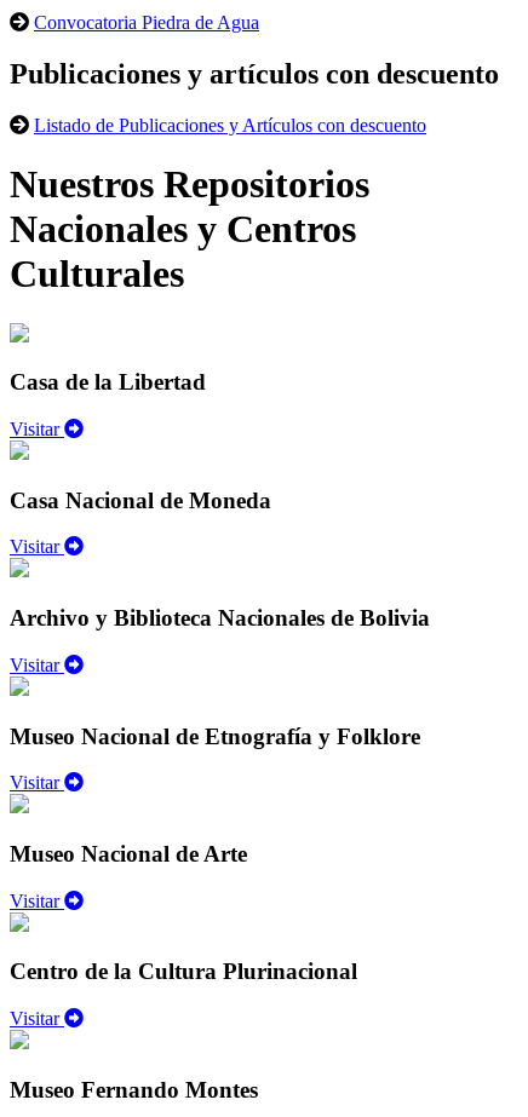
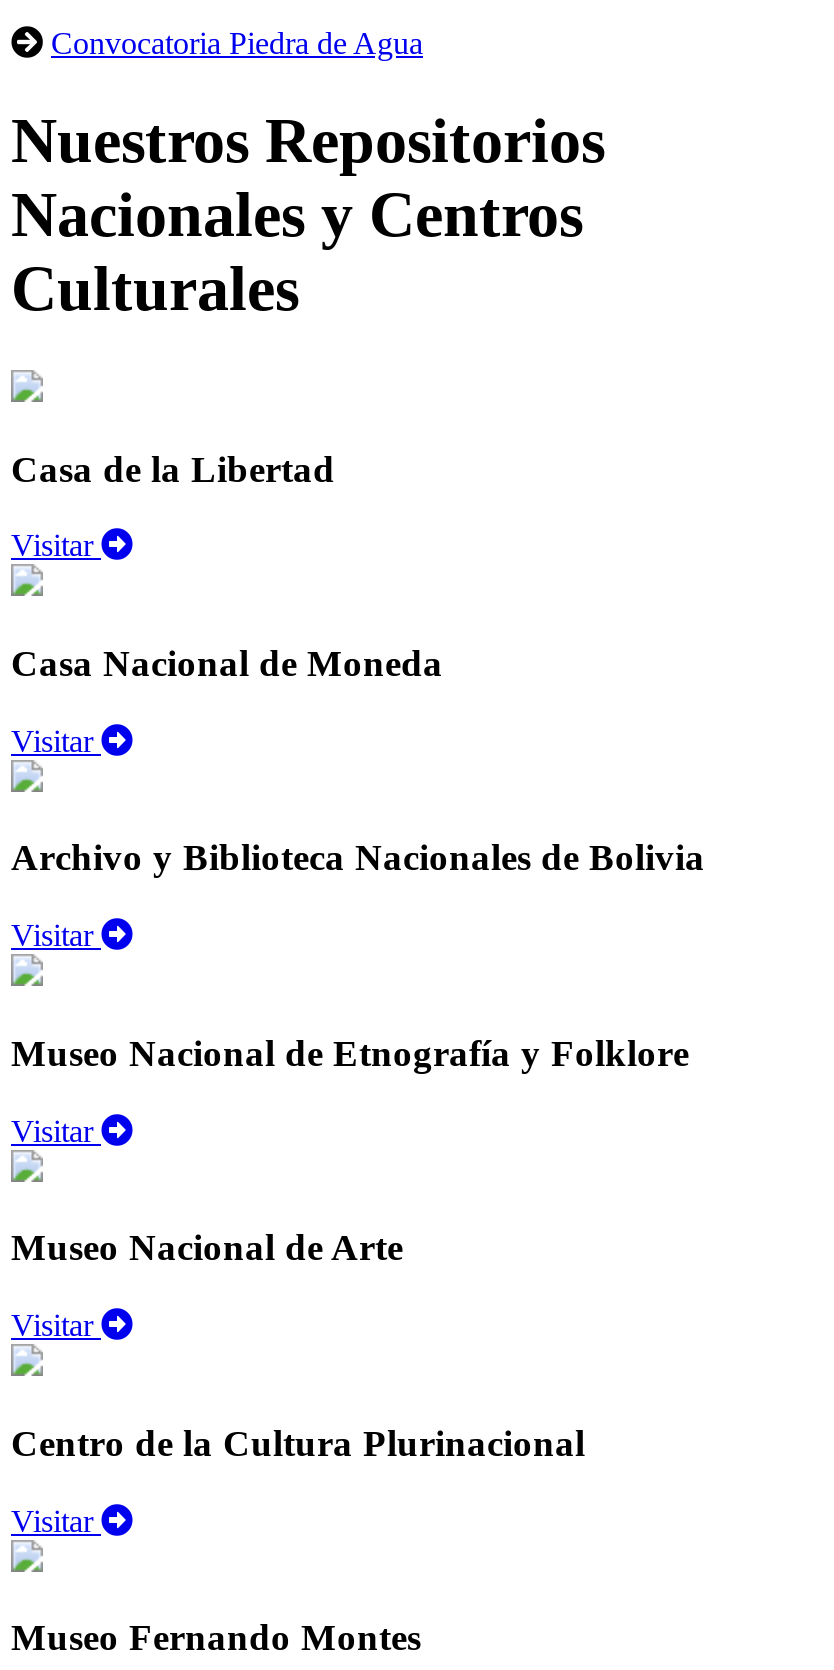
[10,58,499,135] Publicaciones y artículos con descuento | Listado de Publicaciones y Artículos con descuento -> none

